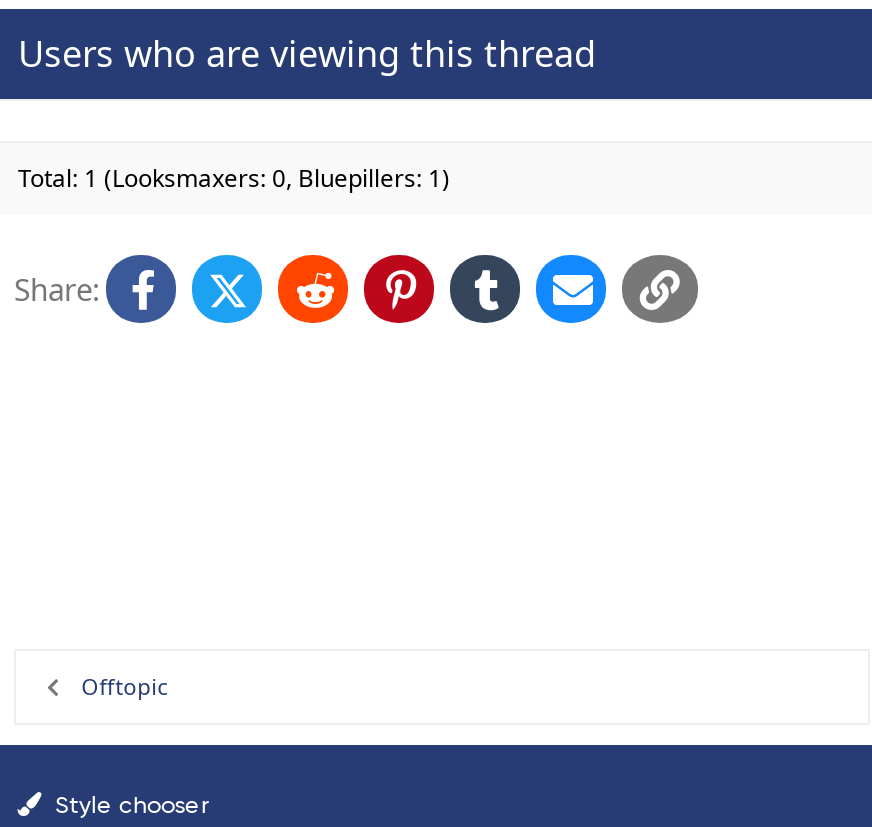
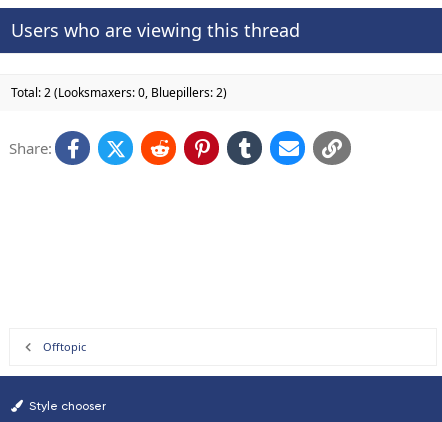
[18,161,450,195] Total: 1 (Looksmaxers: 0, Bluepillers: 1) -> [11,84,227,101] Total: 2 (Looksmaxers: 0, Bluepillers: 2)

